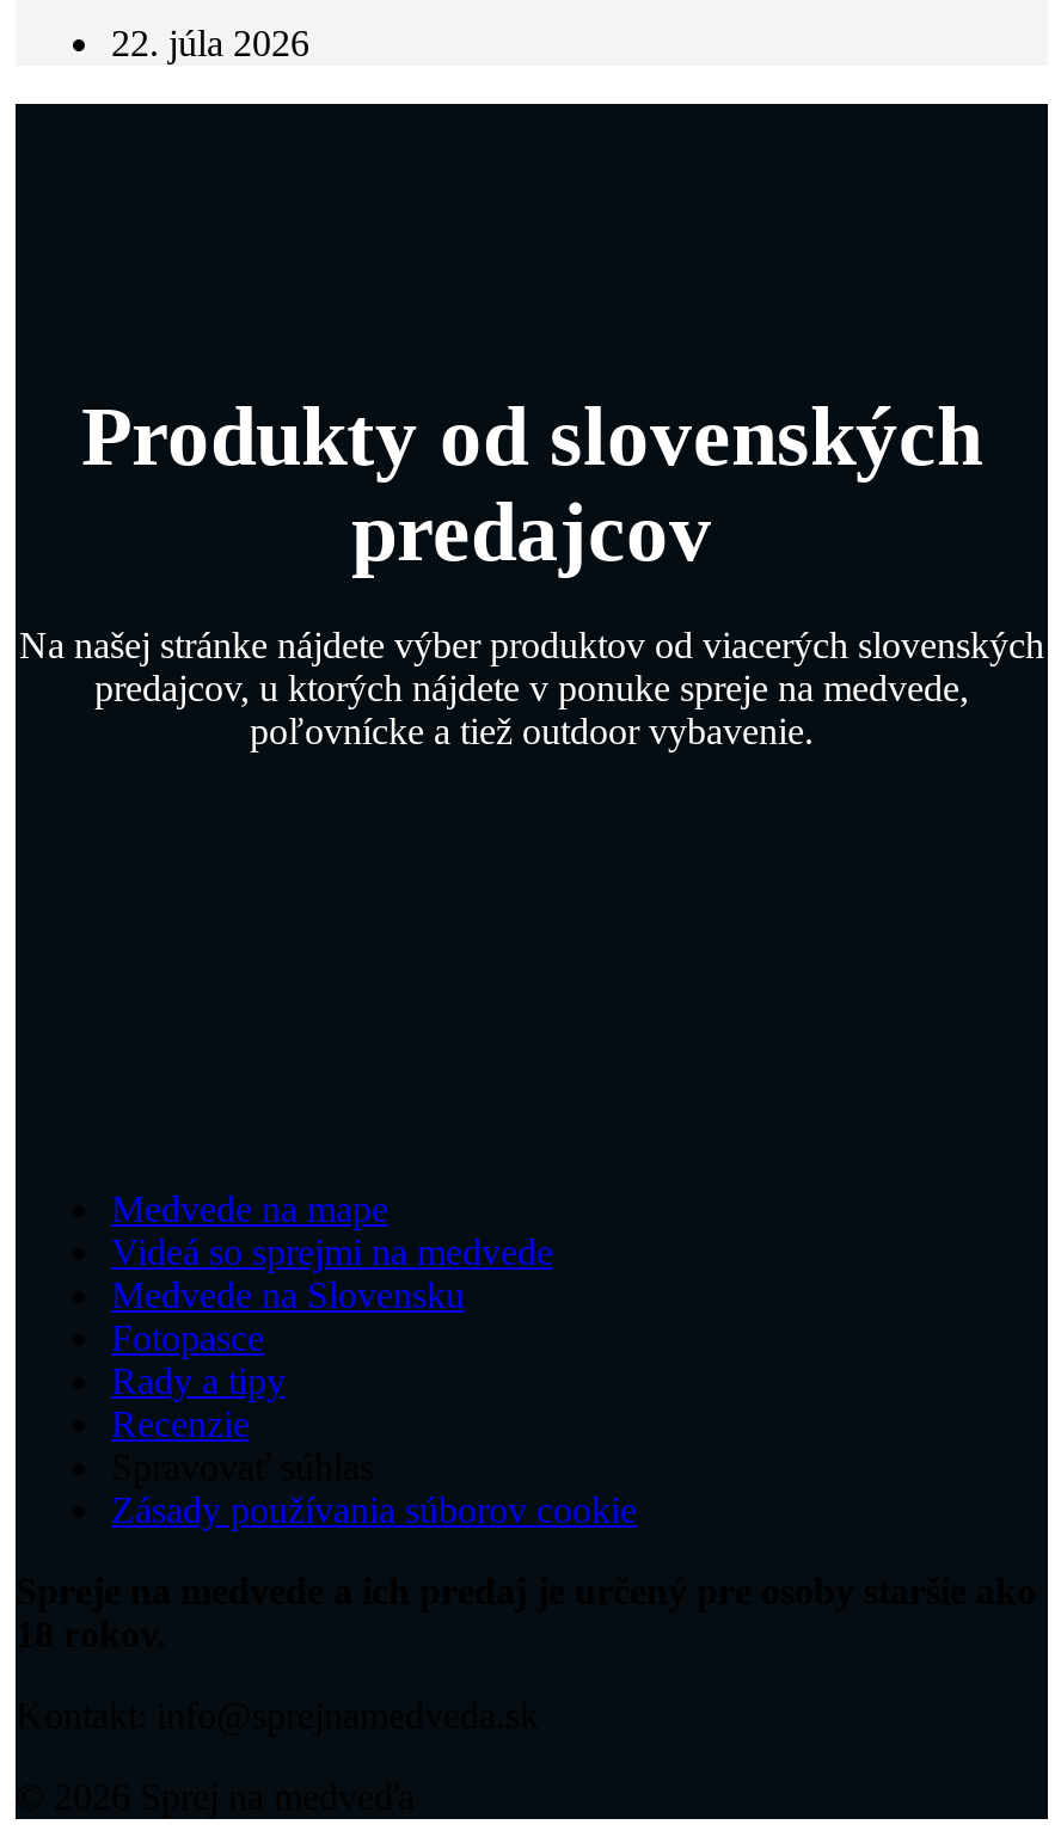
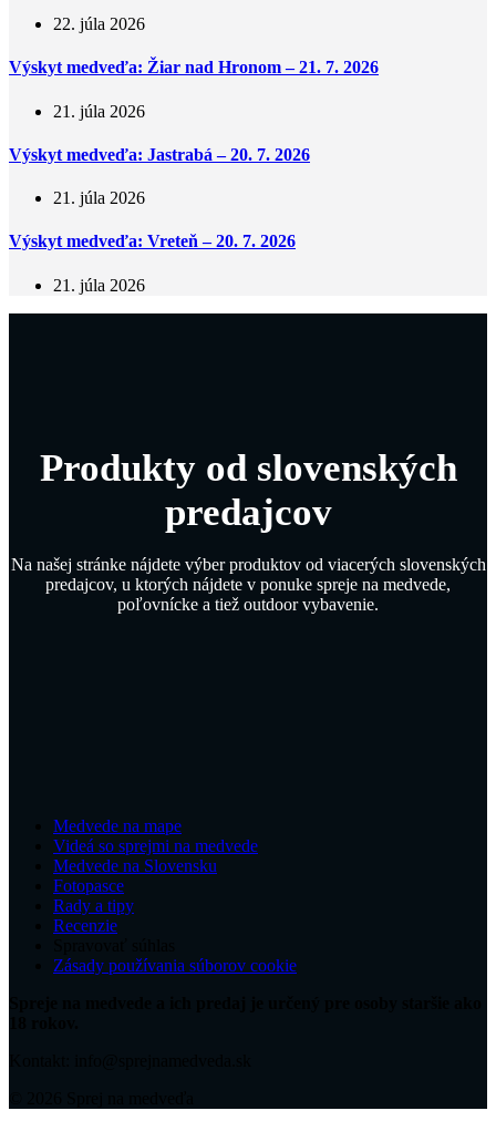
none -> [9,58,379,294] Výskyt medveďa: Žiar nad Hronom – 21. 7. 2026 | 21. júla 2026 | Výskyt medveďa: Jastrabá – 20. 7. 2026 | 21. júla 2026 | Výskyt medveďa: Vreteň – 20. 7. 2026 | 21. júla 2026

